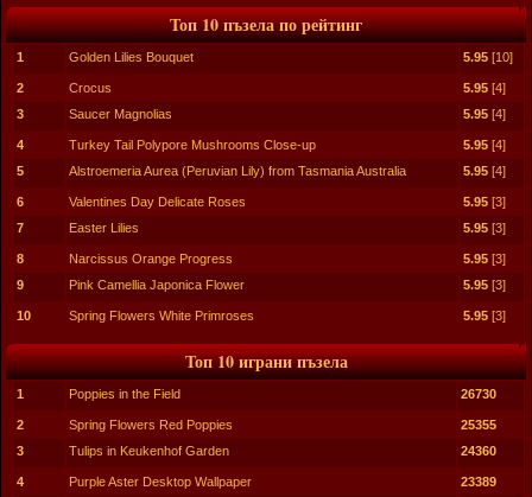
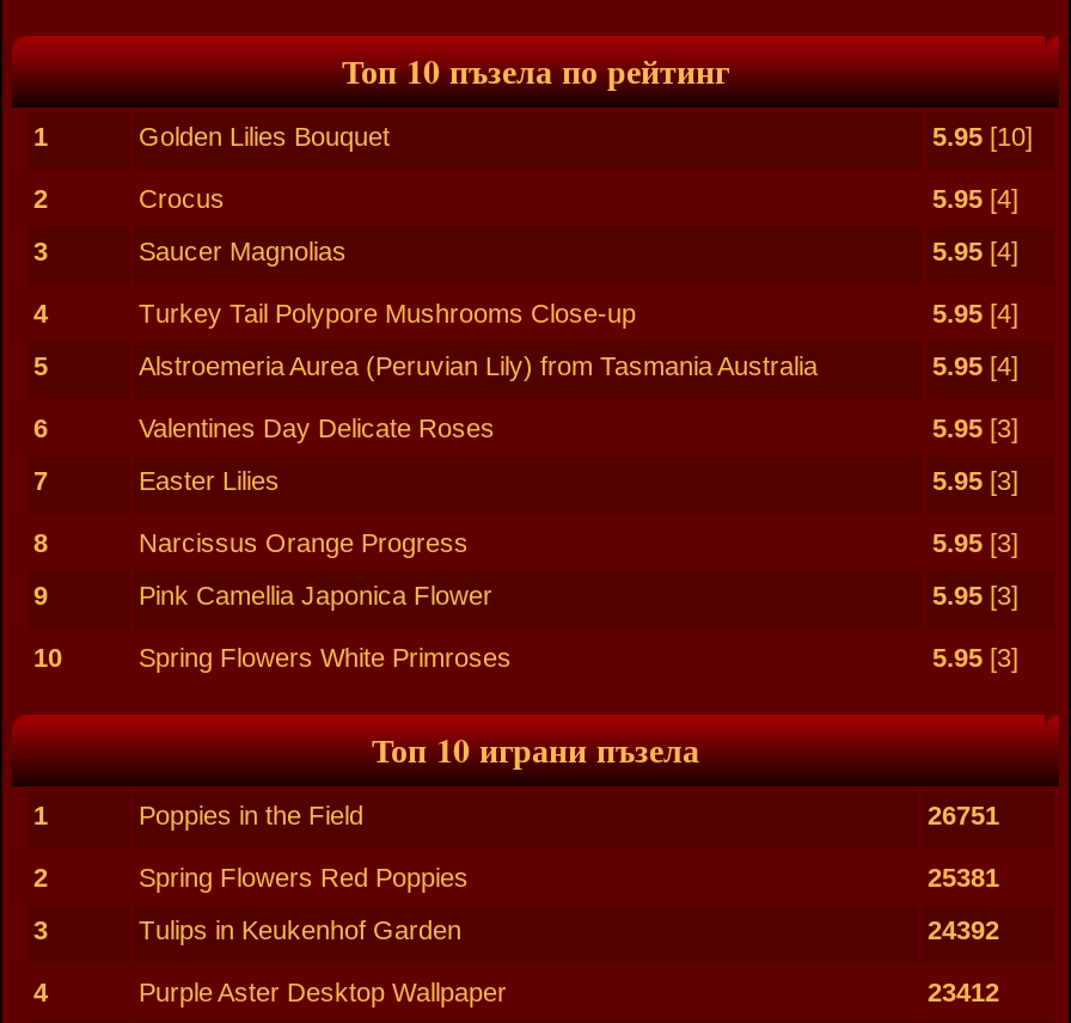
[461,387,496,401] 26730 -> [928,801,999,829] 26751
[461,418,496,432] 25355 -> [928,863,999,892] 25381
[461,444,496,458] 24360 -> [928,915,999,944] 24392
[461,474,496,489] 23389 -> [928,978,999,1006] 23412

